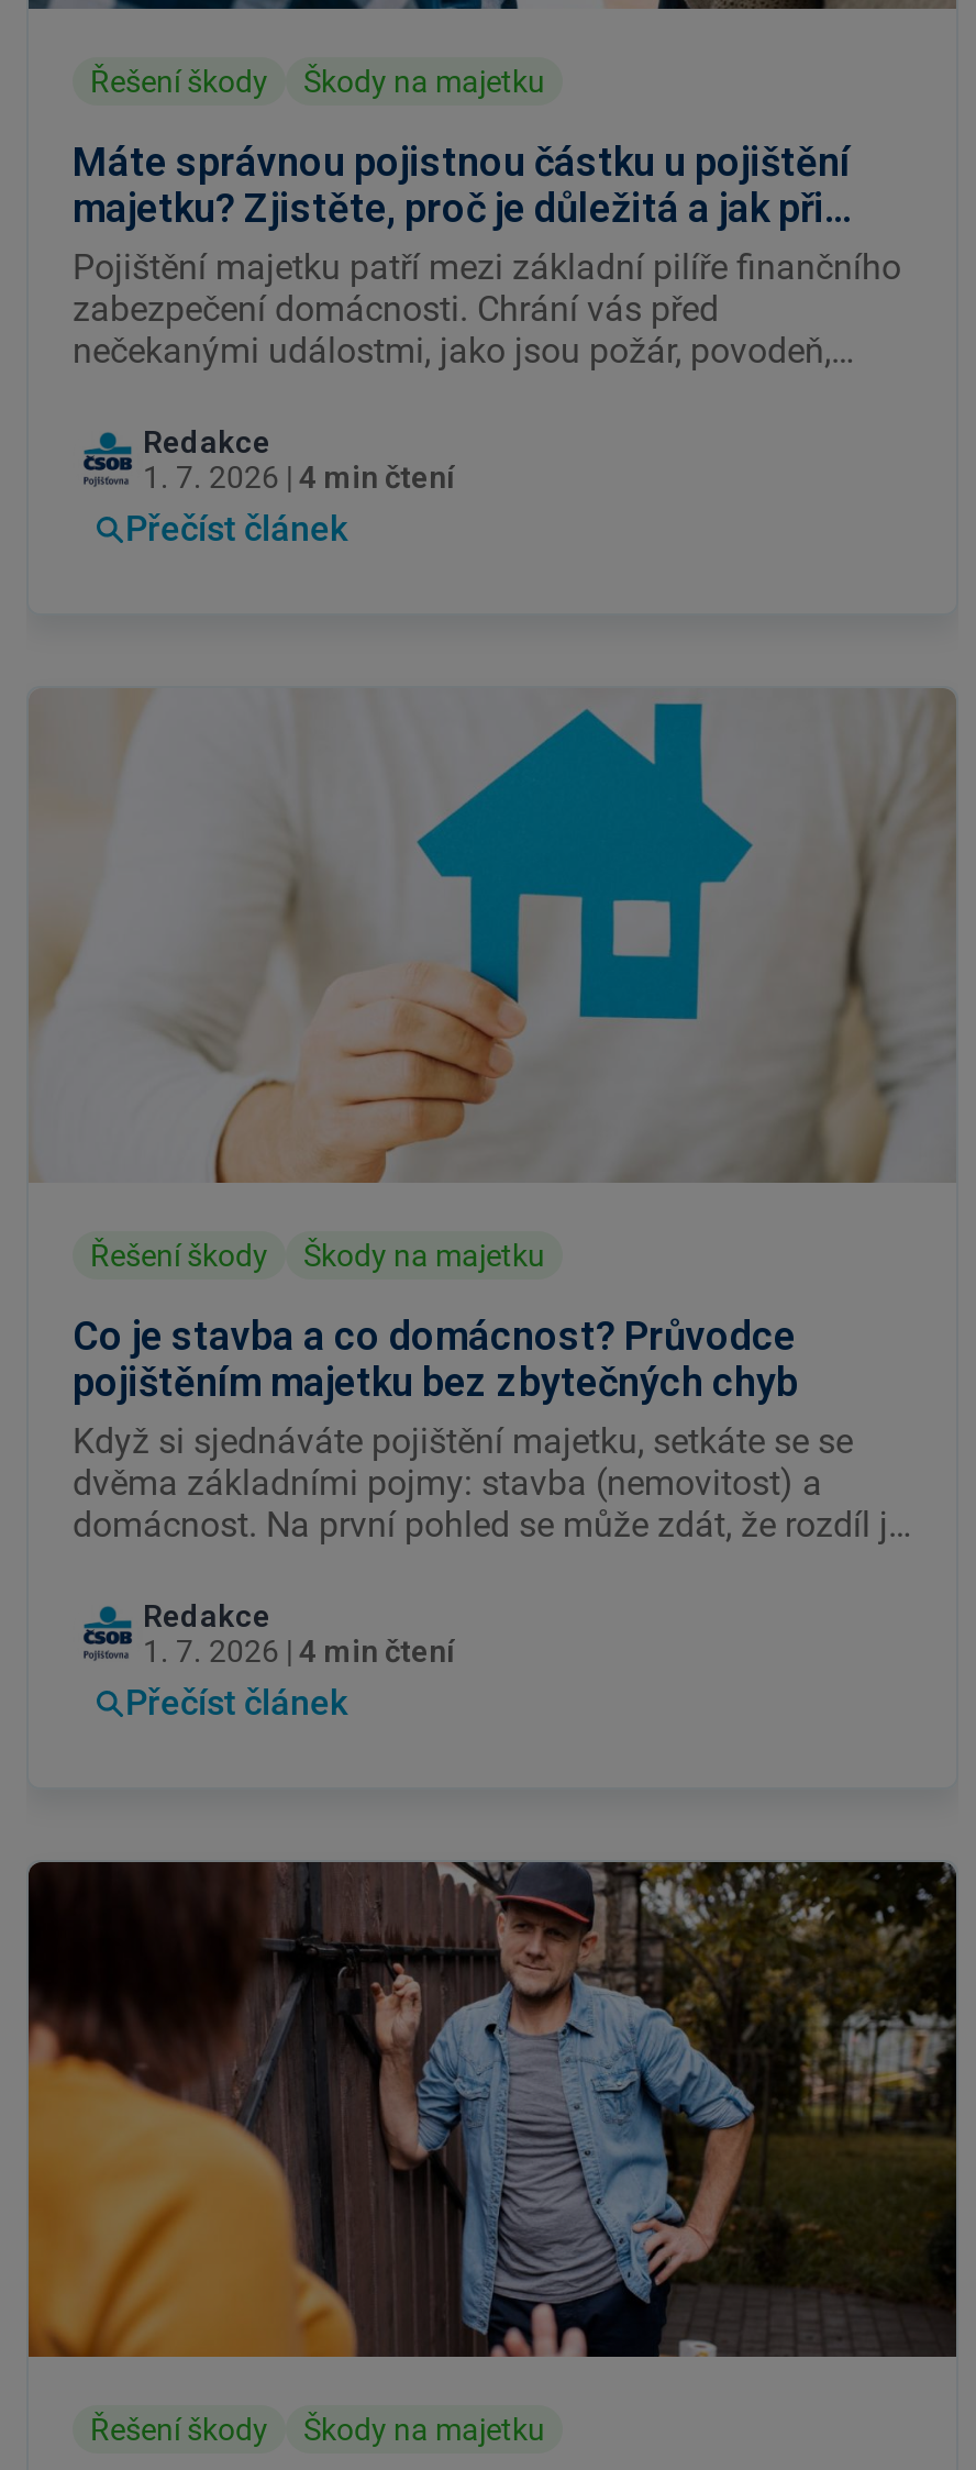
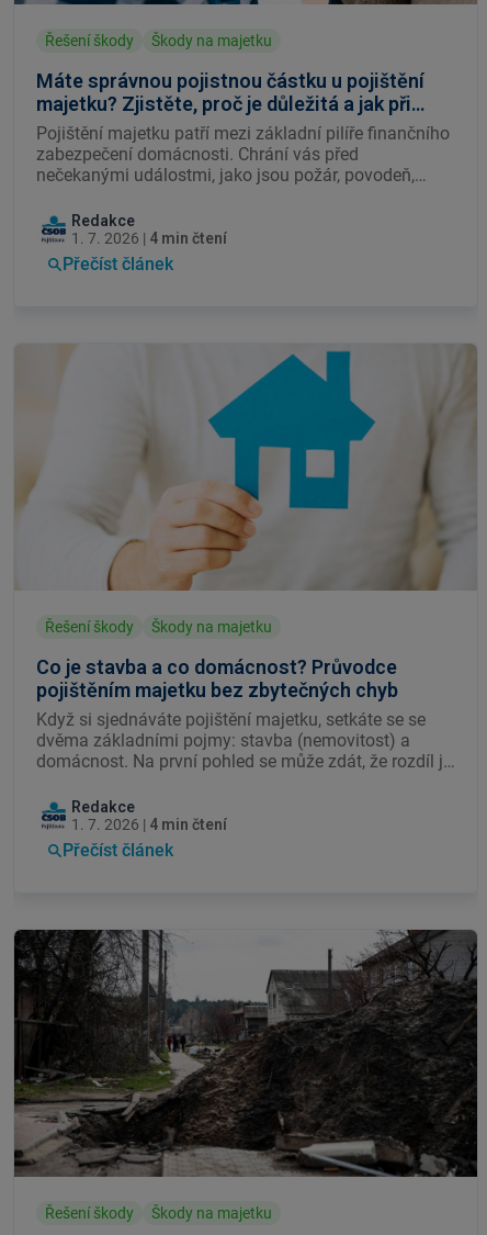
[26,1860,958,2359] [image] -> [13,929,478,1178] [image]

